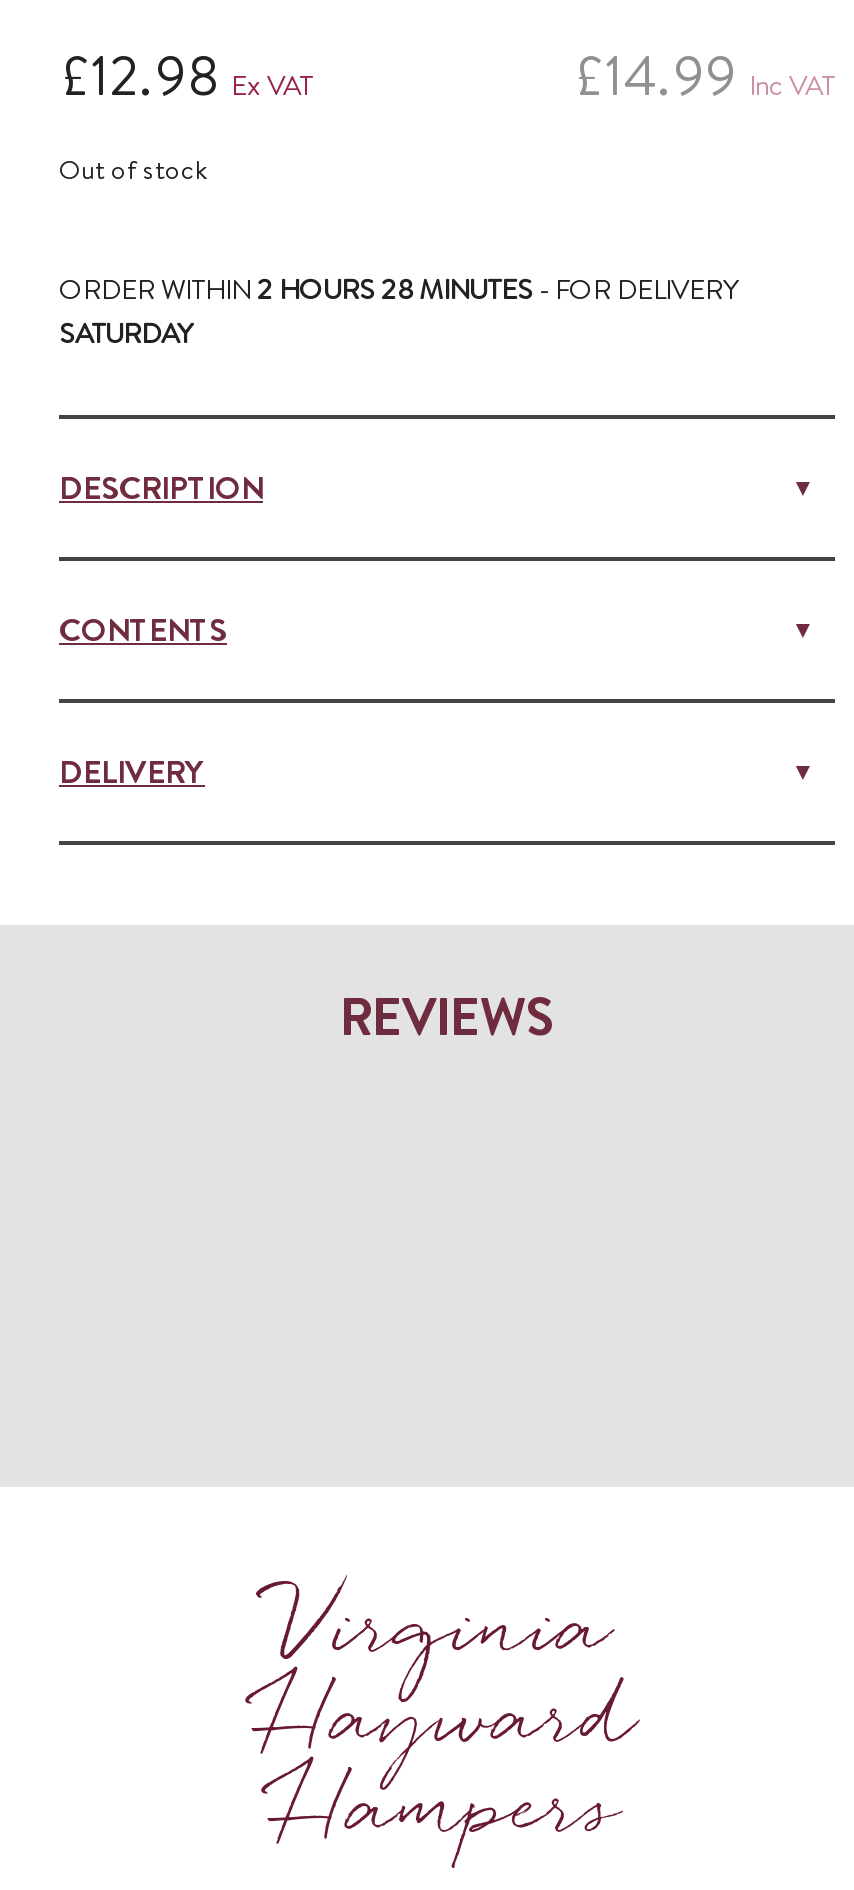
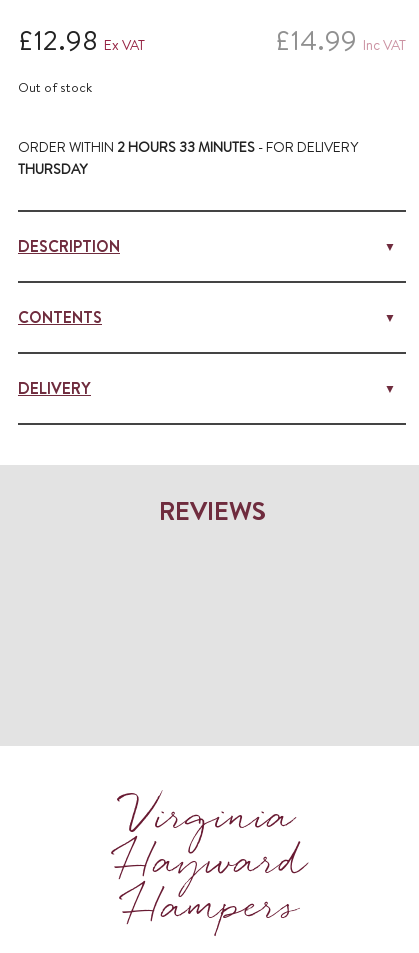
[59,269,737,353] ORDER WITHIN 2 HOURS 28 MINUTES - FOR DELIVERY | SATURDAY -> [18,137,357,179] ORDER WITHIN 2 HOURS 33 MINUTES - FOR DELIVERY | THURSDAY

